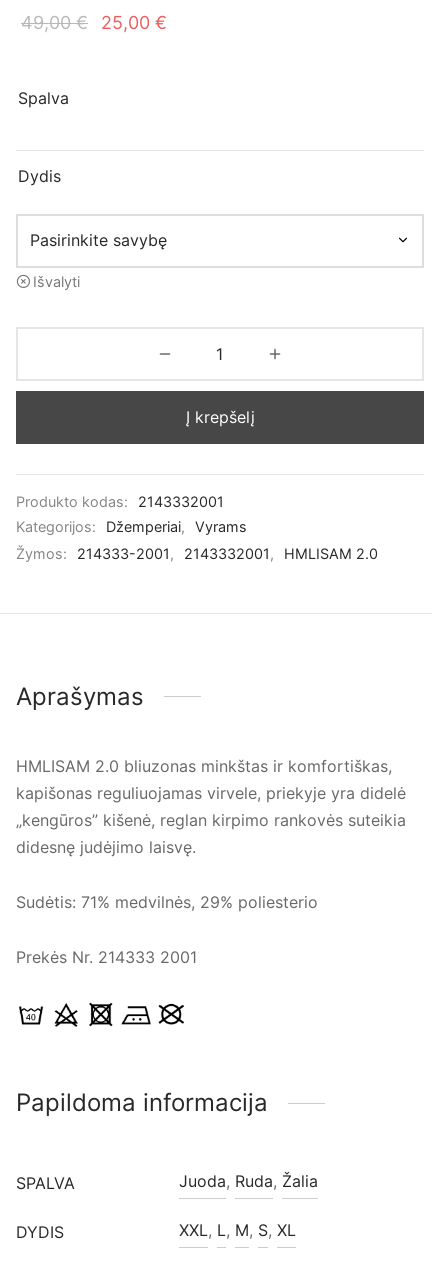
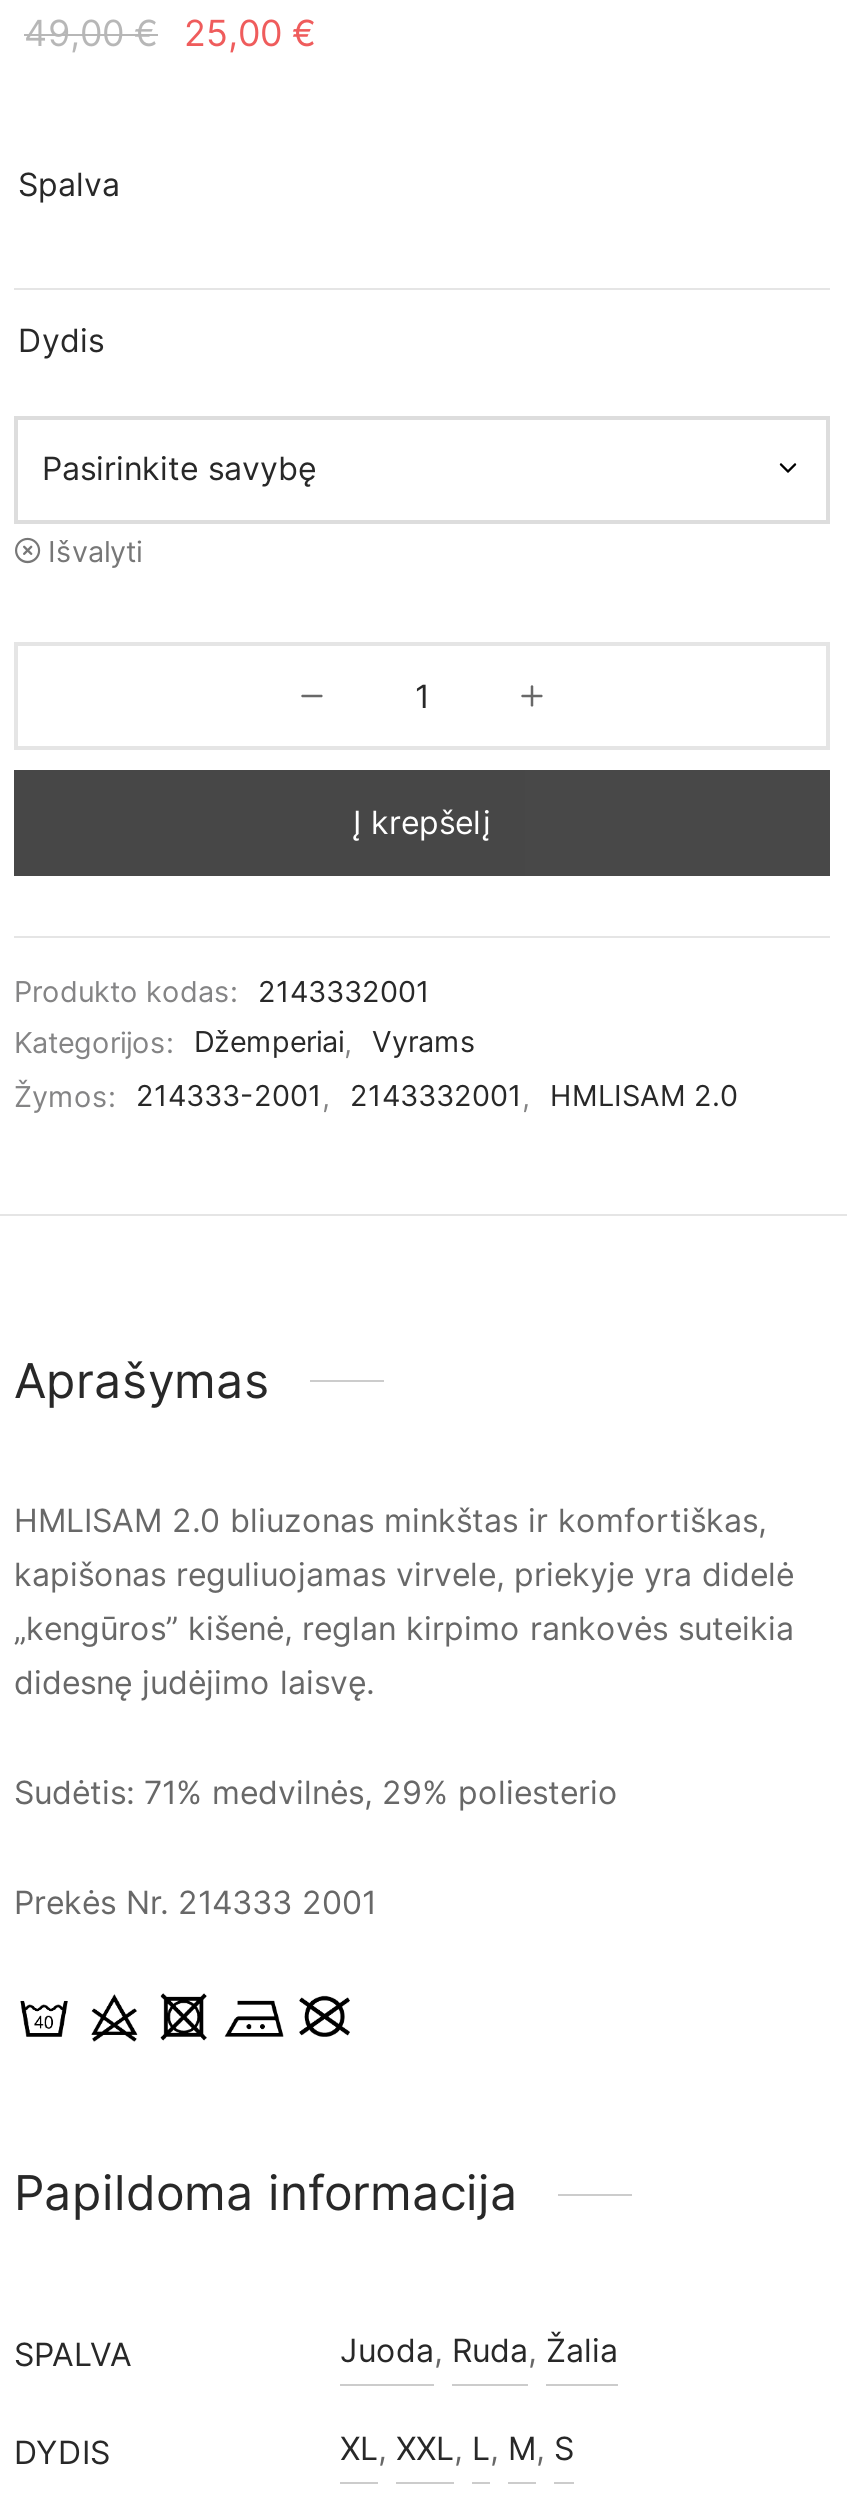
[179,1220,296,1240] XXL, L, M, S, XL -> [340,2429,574,2469] XL, XXL, L, M, S

